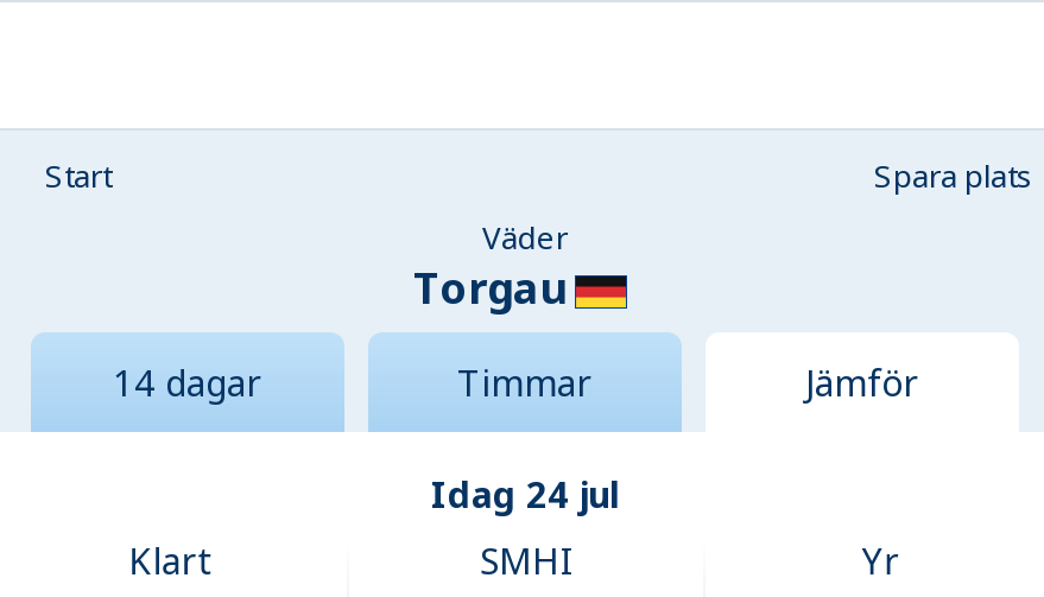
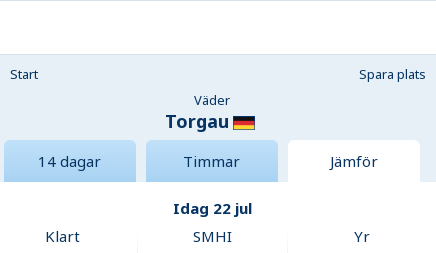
[431,471,619,518] Idag 24 jul -> [172,198,251,218] Idag 22 jul

